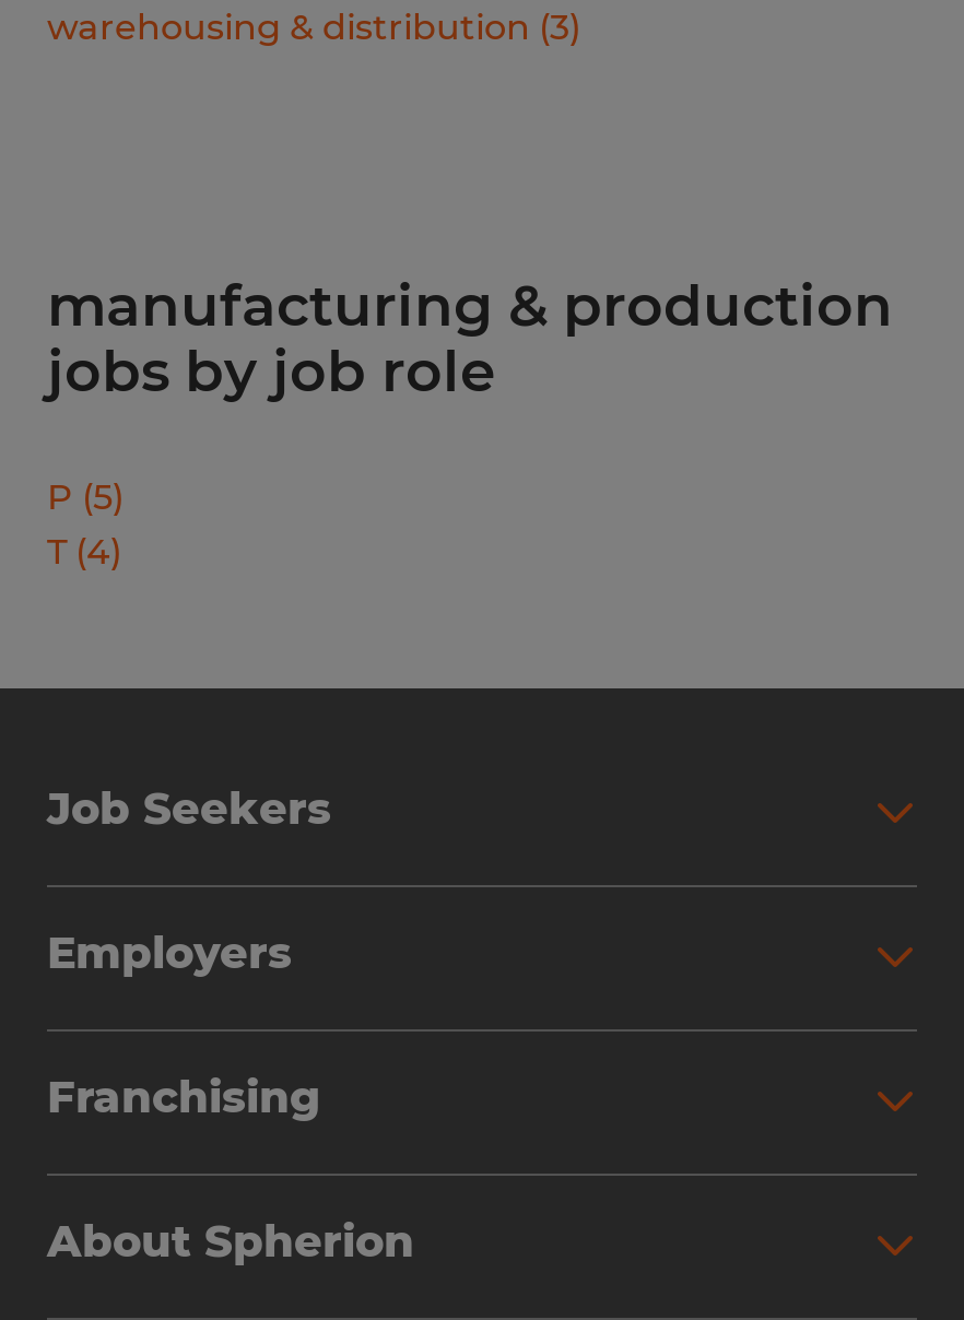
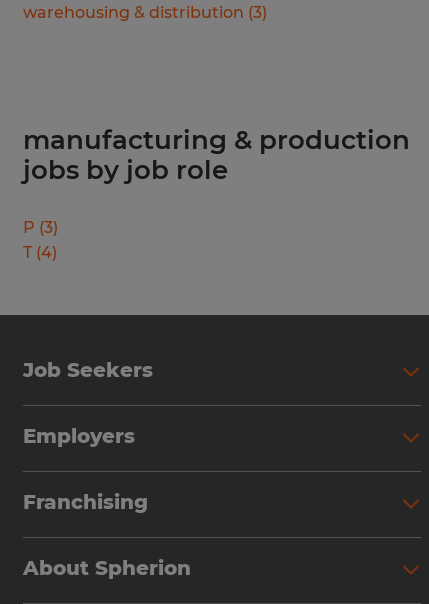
[47,476,124,518] P (5) -> [23,218,58,237] P (3)

